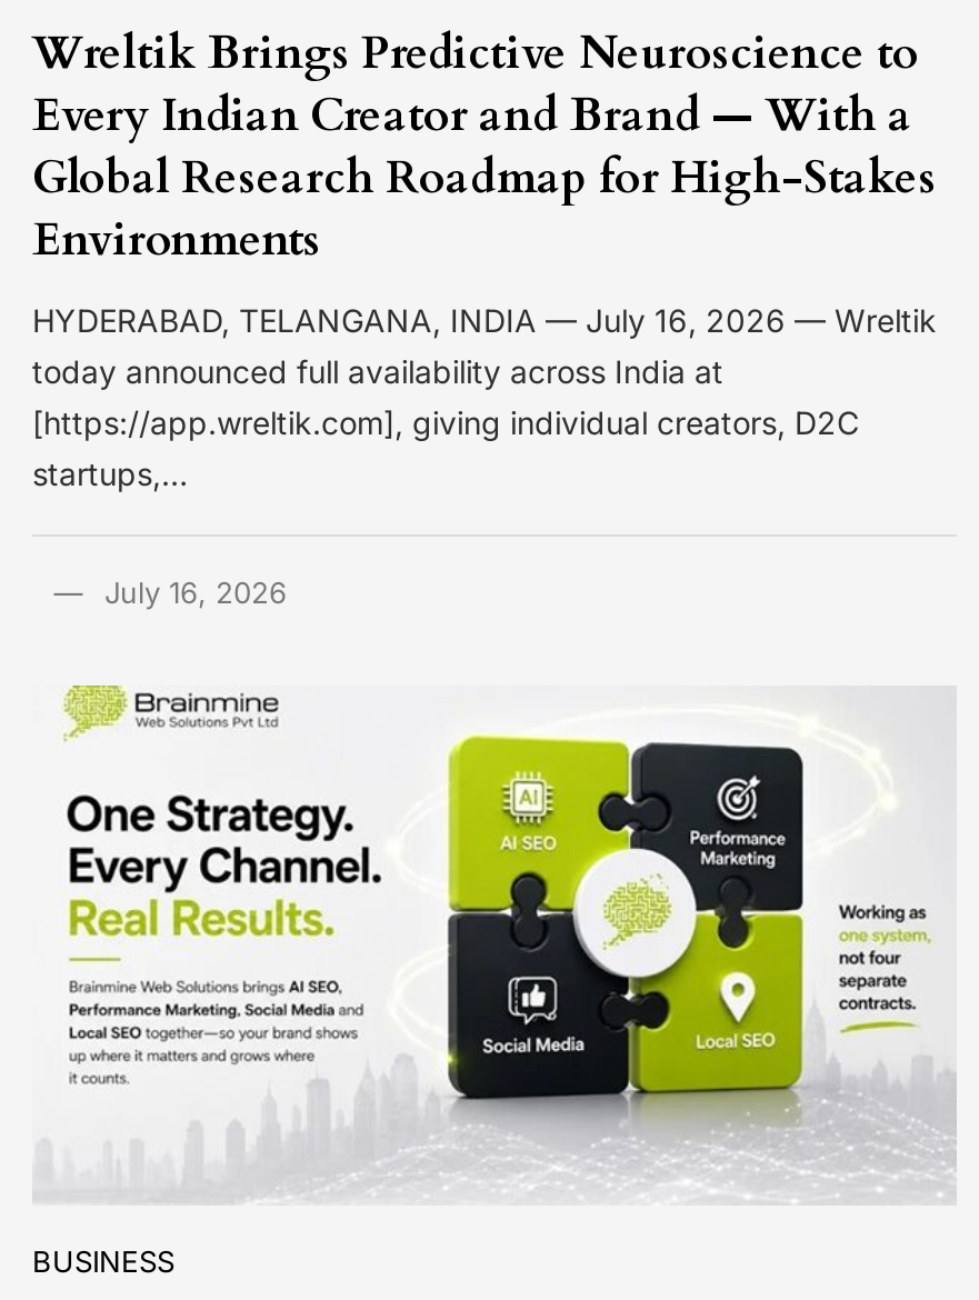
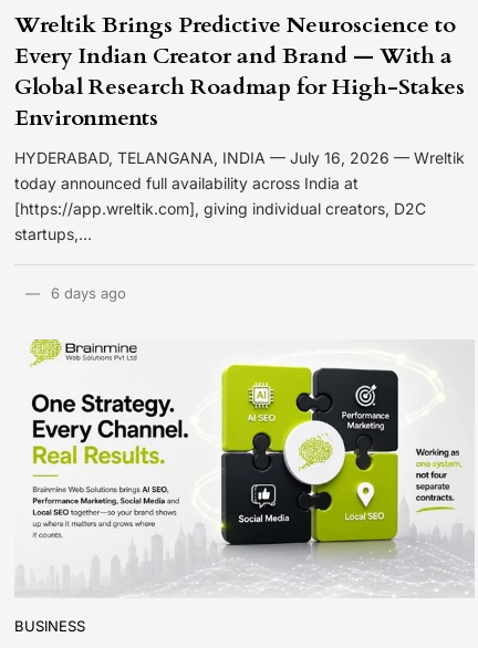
[104,574,287,609] July 16, 2026 -> [50,284,126,301] 6 days ago

